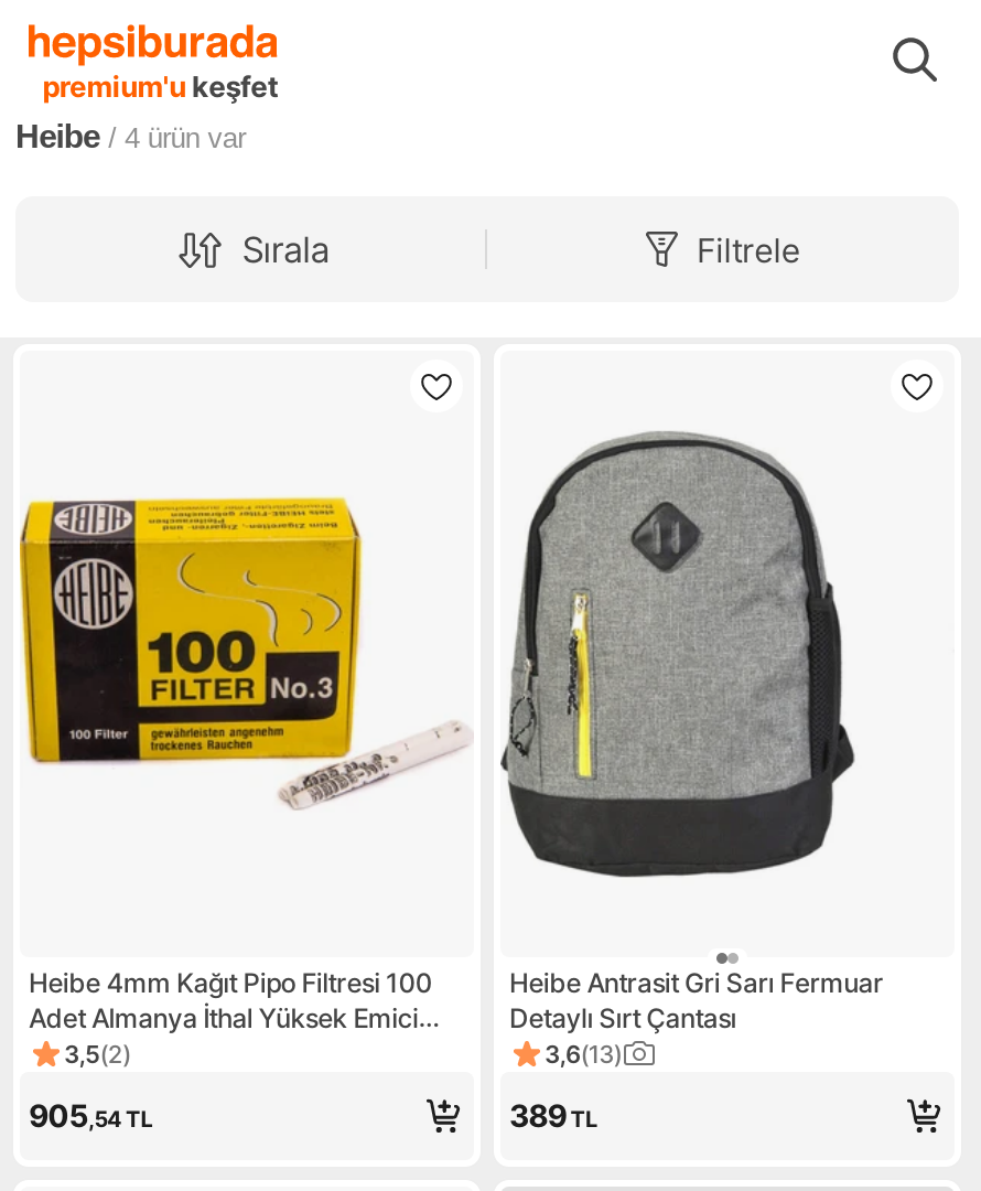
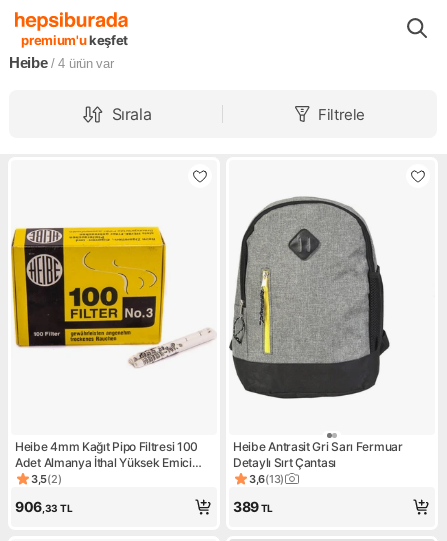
[29,1095,153,1133] 905,54 TL -> [15,498,72,515] 906,33 TL

